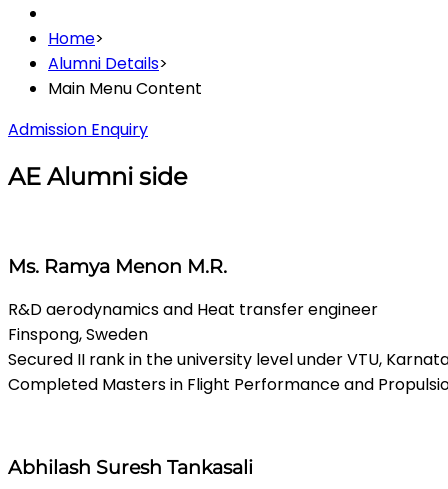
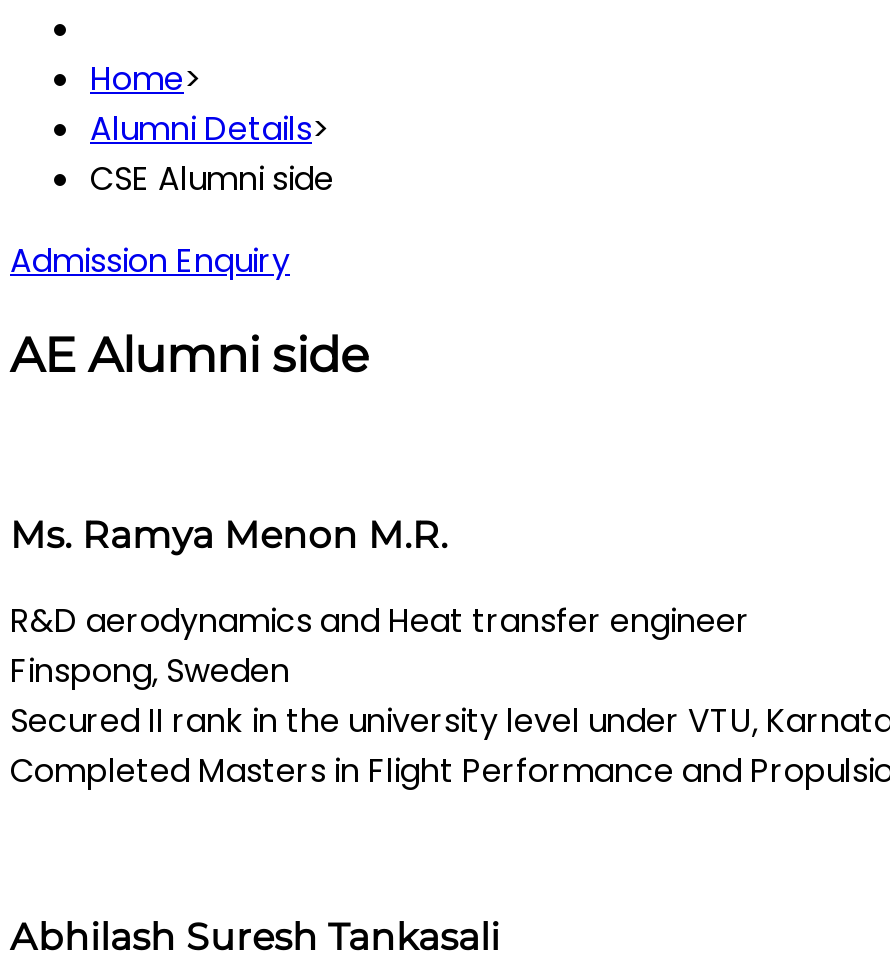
[48,77,202,100] Main Menu Content -> [90,157,334,203] CSE Alumni side

